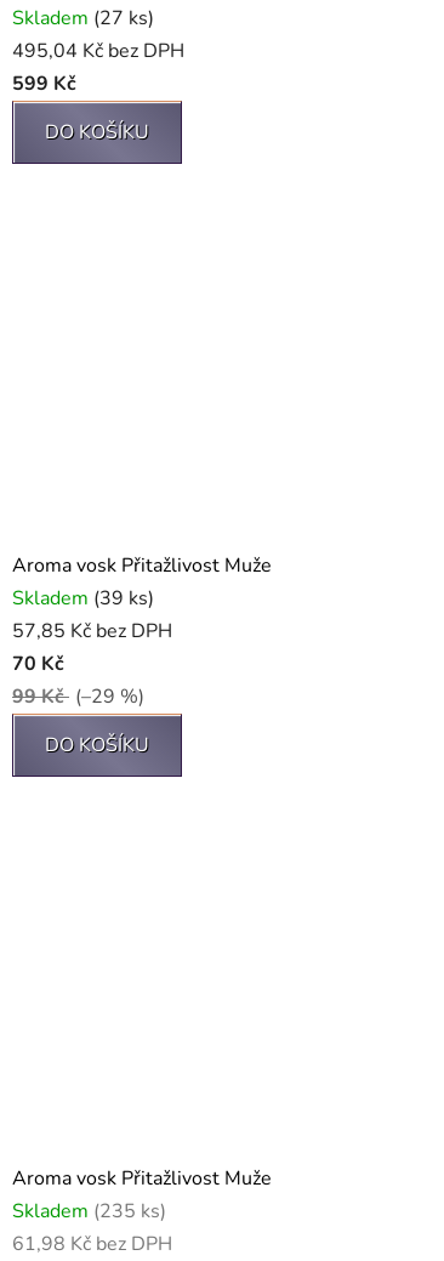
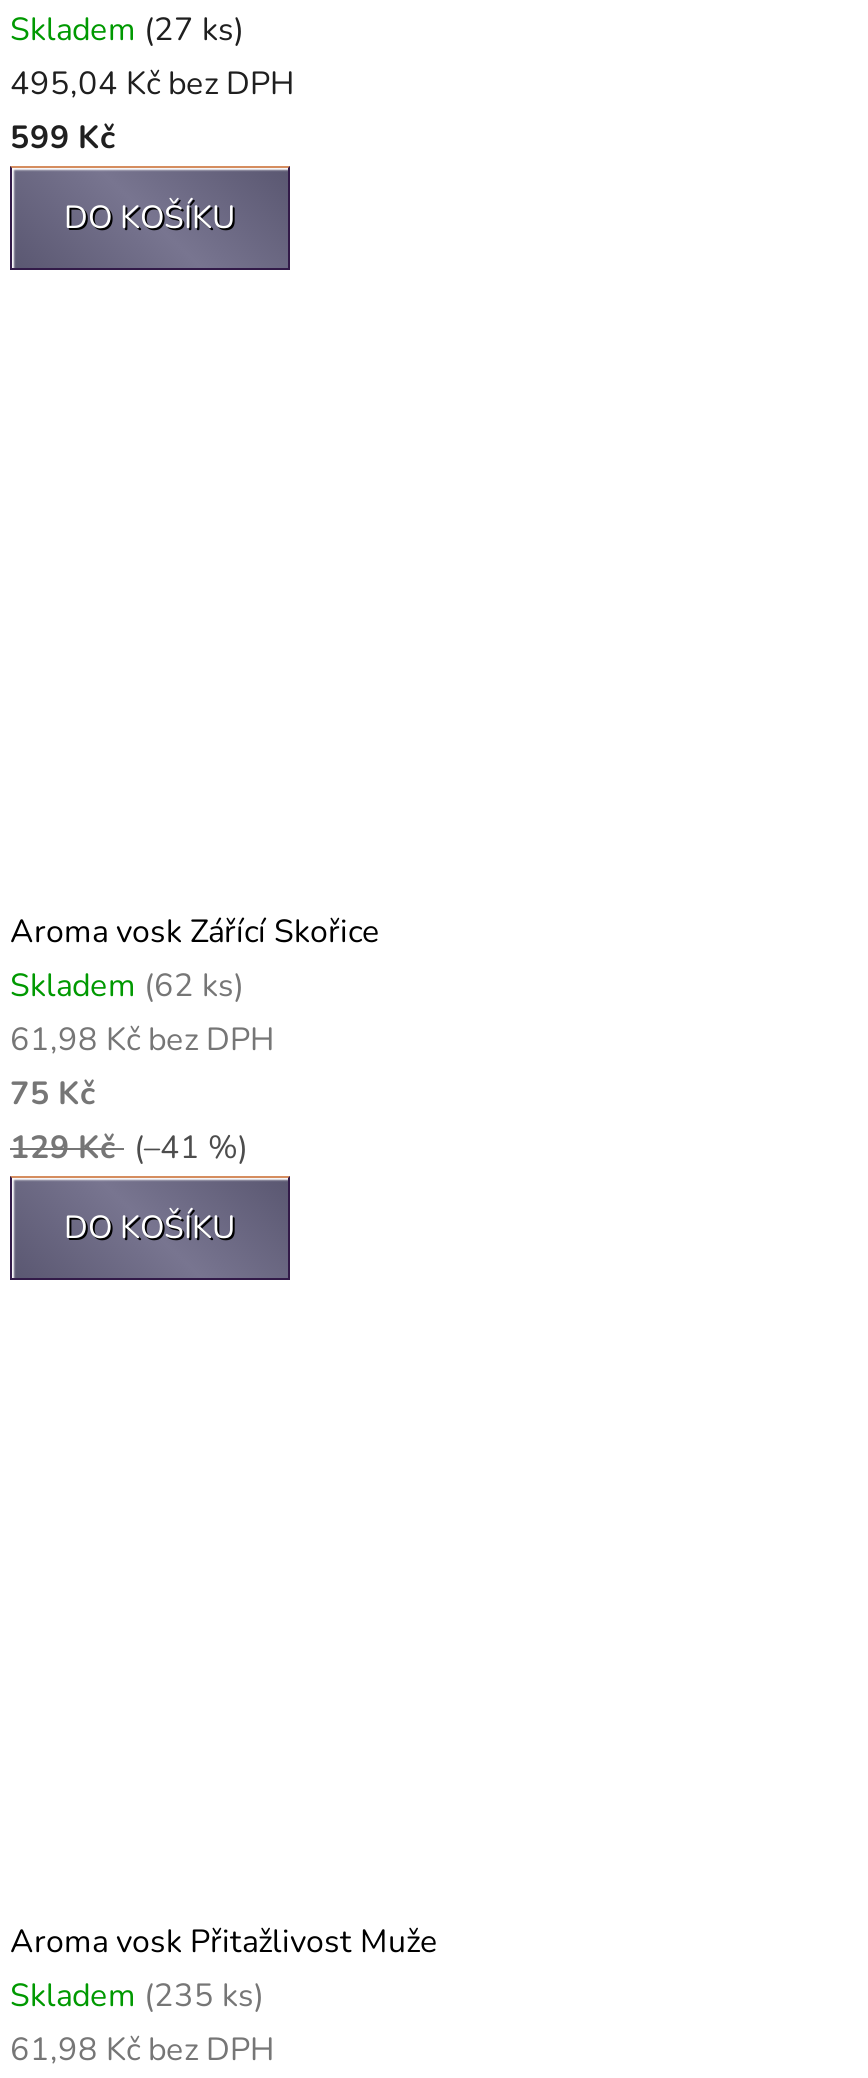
[12,552,272,579] Aroma vosk Přitažlivost Muže -> [10,910,380,954] Aroma vosk Zářící Skořice
[12,585,154,612] Skladem (39 ks) -> [10,964,244,1008] Skladem (62 ks)
[12,618,172,645] 57,85 Kč bez DPH -> [10,1018,274,1062] 61,98 Kč bez DPH
[12,651,64,677] 70 Kč -> [10,1072,96,1116] 75 Kč
[12,684,144,710] 99 Kč (–29 %) -> [10,1126,248,1170] 129 Kč (–41 %)

